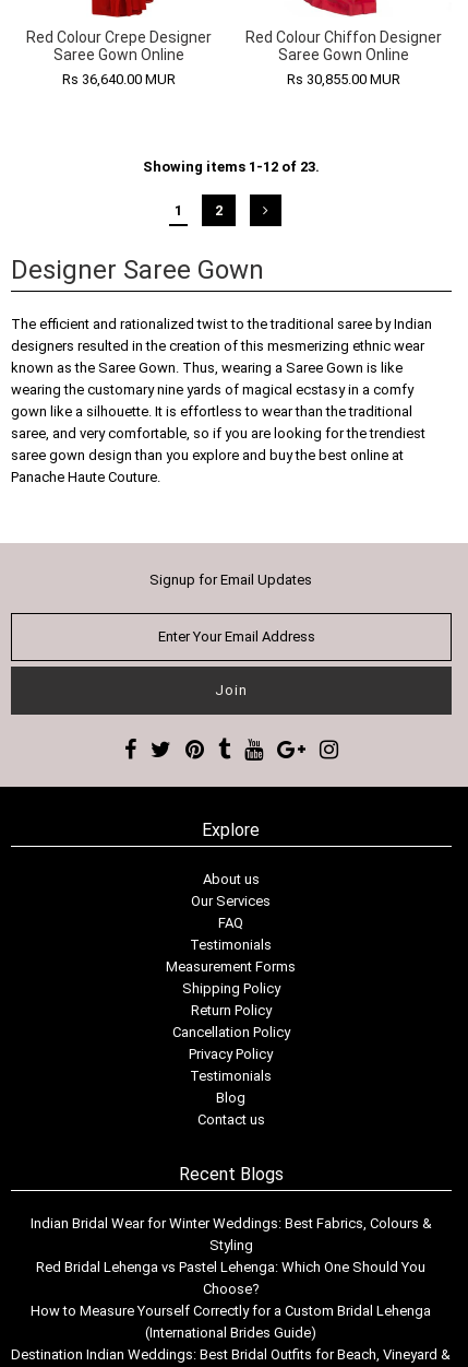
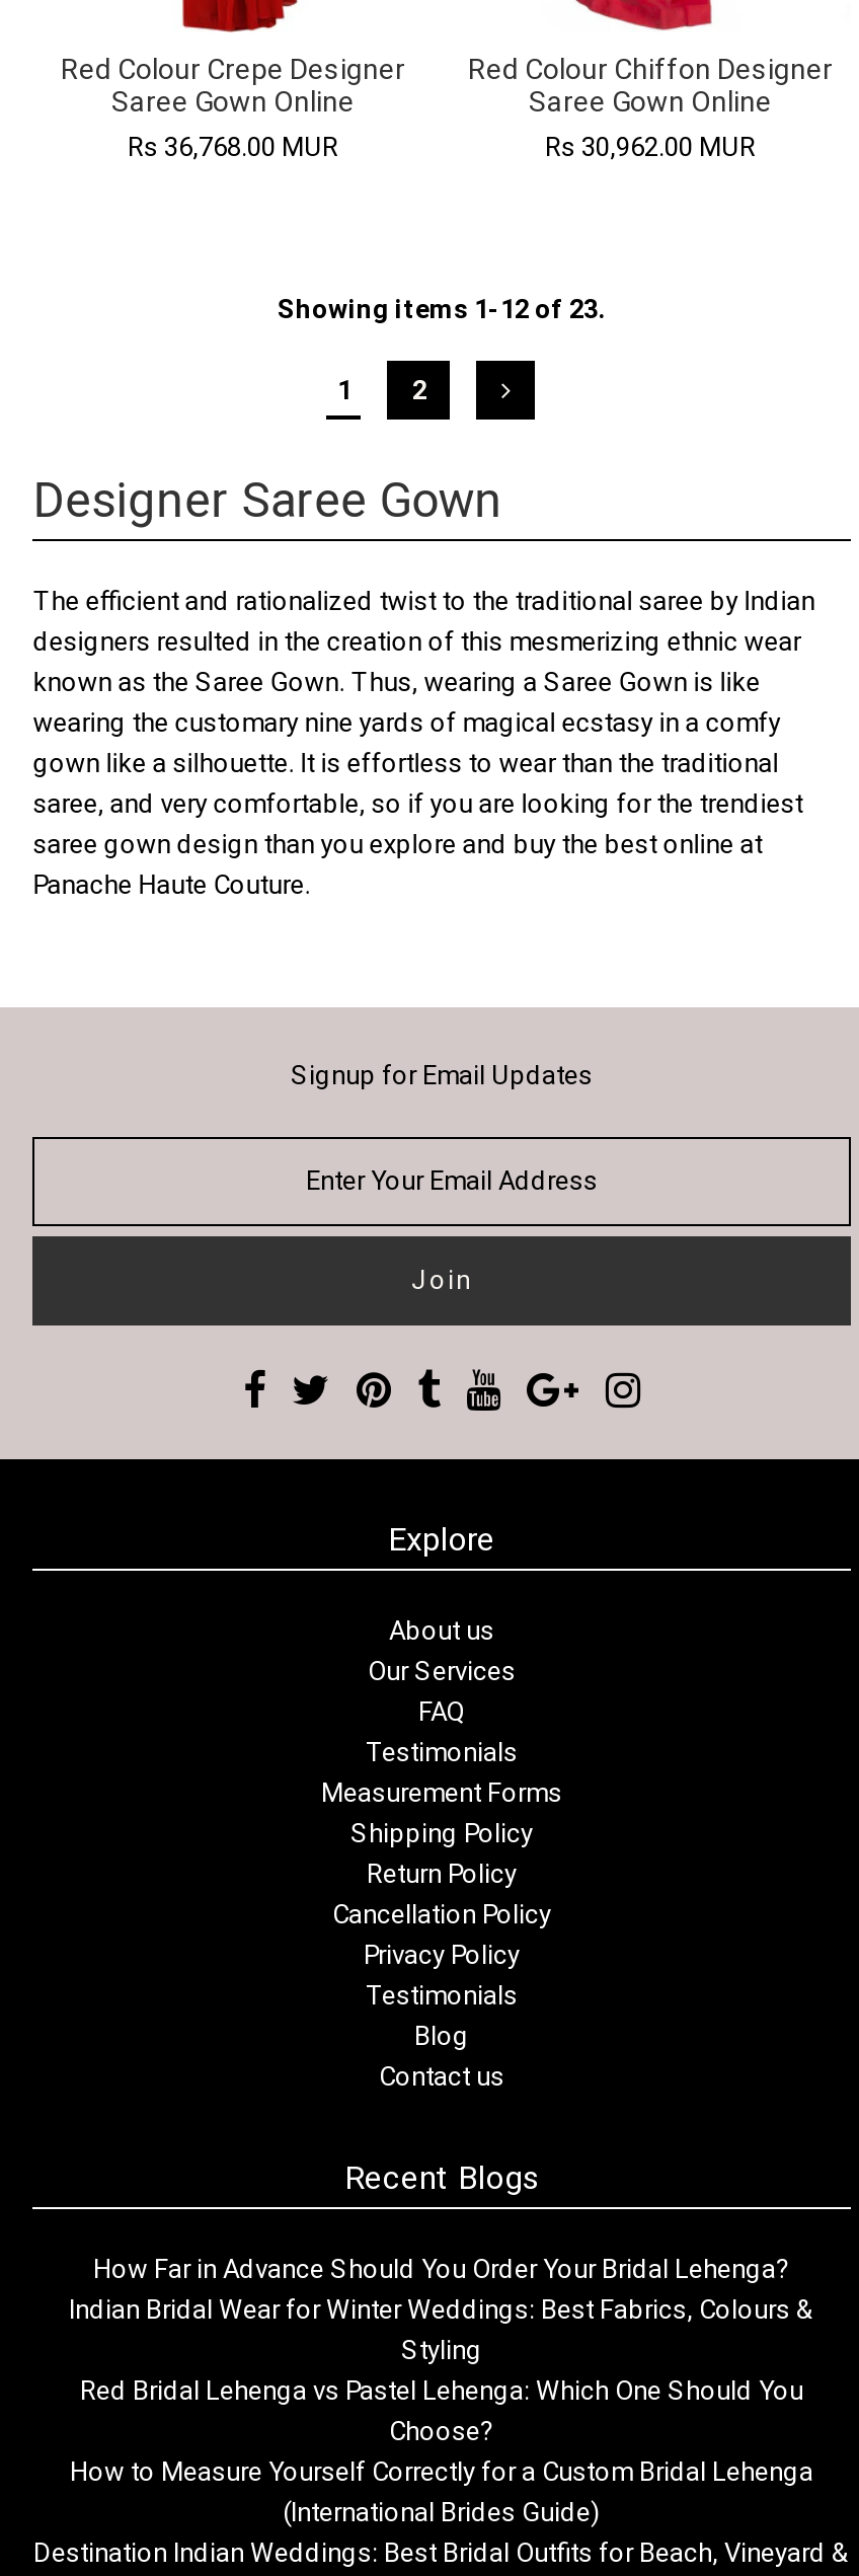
[62,71,176,88] Rs 36,640.00 MUR -> [127,133,338,163] Rs 36,768.00 MUR
[287,71,400,88] Rs 30,855.00 MUR -> [545,133,756,163] Rs 30,962.00 MUR
none -> [93,2255,790,2285] How Far in Advance Should You Order Your Bridal Lehenga?

